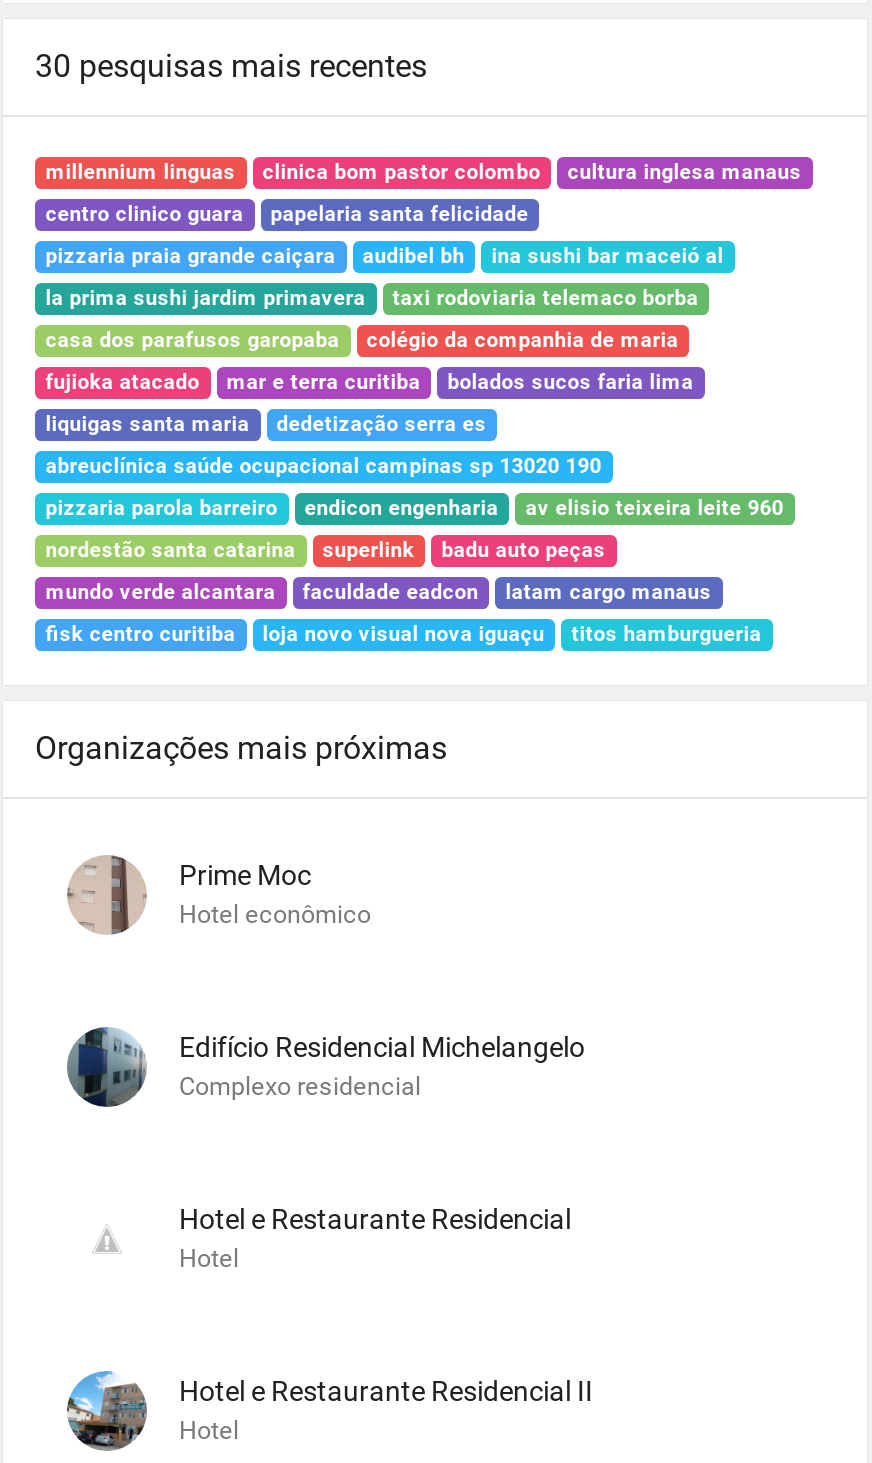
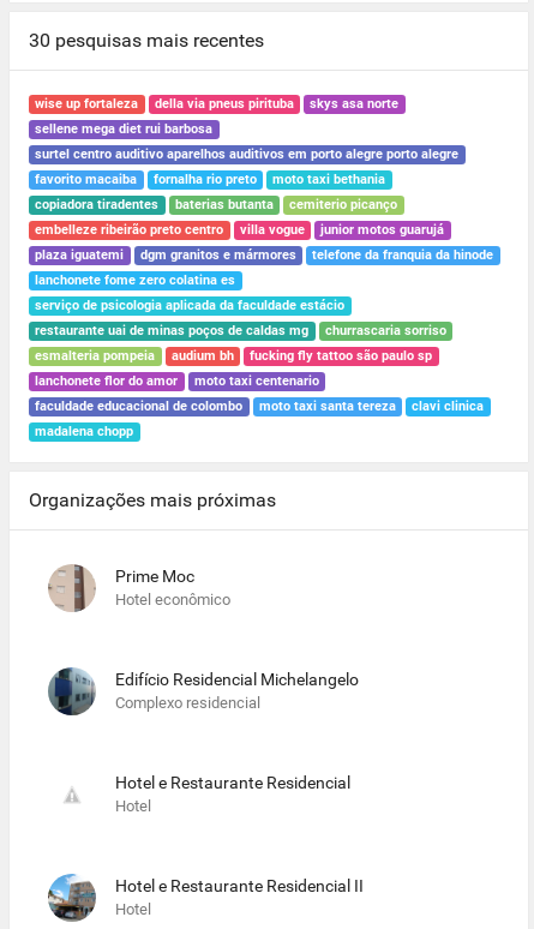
[45,159,801,647] millennium linguas | clinica bom pastor colombo | cultura inglesa manaus | centro clinico guara | papelaria santa felicidade | pizzaria praia grande caiçara | audibel bh | ina sushi bar maceió al | la prima sushi jardim primavera | taxi rodoviaria telemaco borba | casa dos parafusos garopaba | colégio da companhia de maria | fujioka atacado | mar e terra curitiba | bolados sucos faria lima | liquigas santa maria | dedetização serra es | abreuclínica saúde ocupacional campinas sp 13020 190 | pizzaria parola barreiro | endicon engenharia | av elisio teixeira leite 960 | nordestão santa catarina | superlink | badu auto peças | mundo verde alcantara | faculdade eadcon | latam cargo manaus | fisk centro curitiba | loja novo visual nova iguaçu | titos hamburgueria -> [35,96,493,439] wise up fortaleza | della via pneus pirituba | skys asa norte | sellene mega diet rui barbosa | surtel centro auditivo aparelhos auditivos em porto alegre porto alegre | favorito macaiba | fornalha rio preto | moto taxi bethania | copiadora tiradentes | baterias butanta | cemiterio picanço | embelleze ribeirão preto centro | villa vogue | junior motos guarujá | plaza iguatemi | dgm granitos e mármores | telefone da franquia da hinode | lanchonete fome zero colatina es | serviço de psicologia aplicada da faculdade estácio | restaurante uai de minas poços de caldas mg | churrascaria sorriso | esmalteria pompeia | audium bh | fucking fly tattoo são paulo sp | lanchonete flor do amor | moto taxi centenario | faculdade educacional de colombo | moto taxi santa tereza | clavi clinica | madalena chopp

